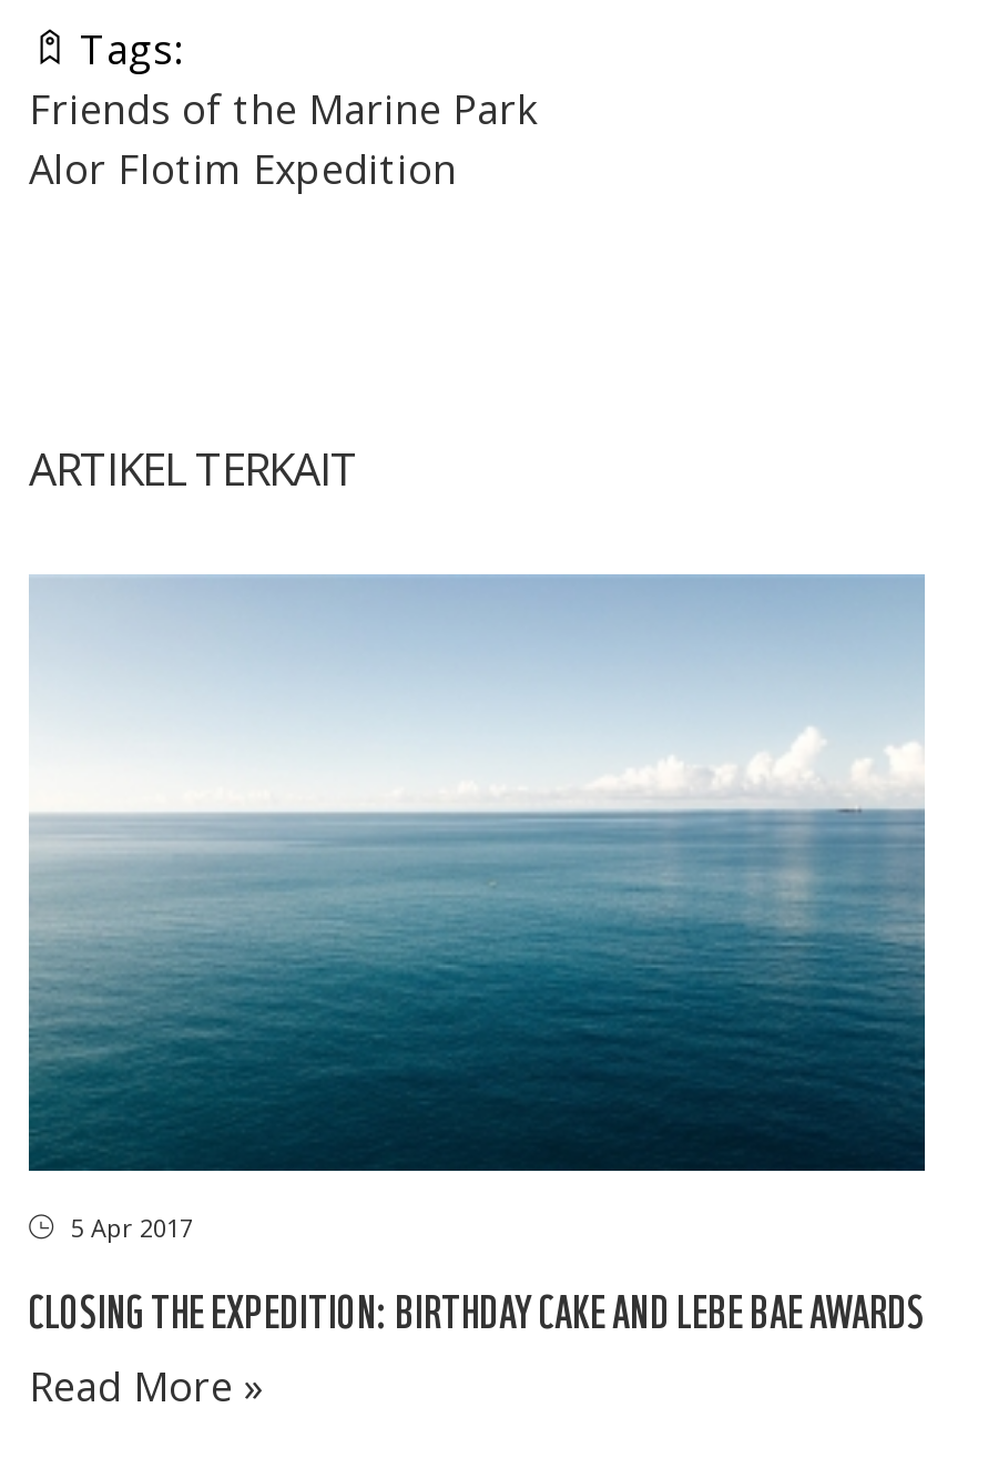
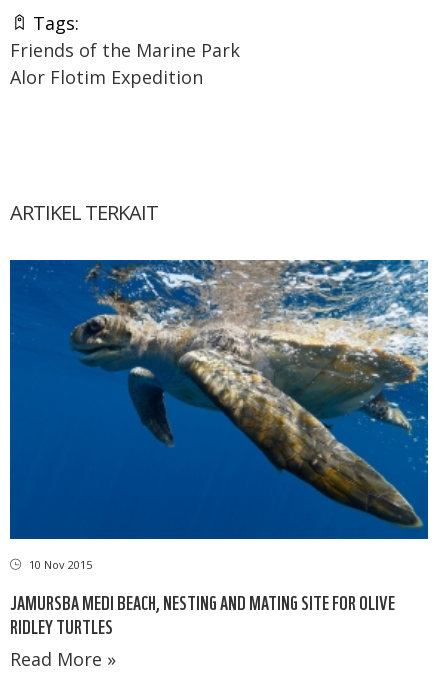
[29,574,956,1245] [image] | 5 Apr 2017 -> [9,259,429,572] [image] | 10 Nov 2015
[29,1282,925,1338] CLOSING THE EXPEDITION: BIRTHDAY CAKE AND LEBE BAE AWARDS -> [10,589,395,638] JAMURSBA MEDI BEACH, NESTING AND MATING SITE FOR OLIVE | RIDLEY TURTLES

